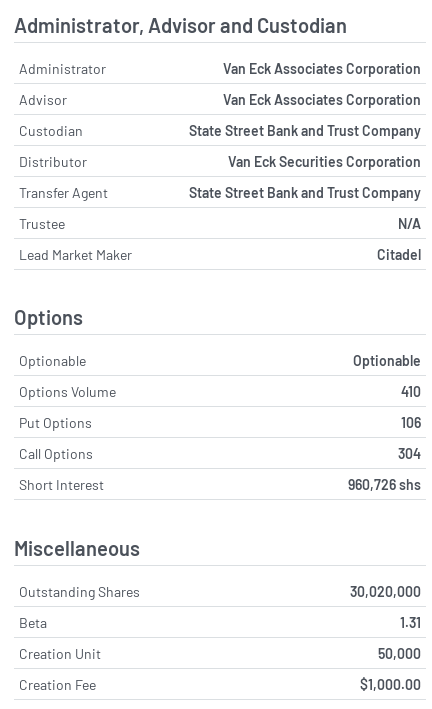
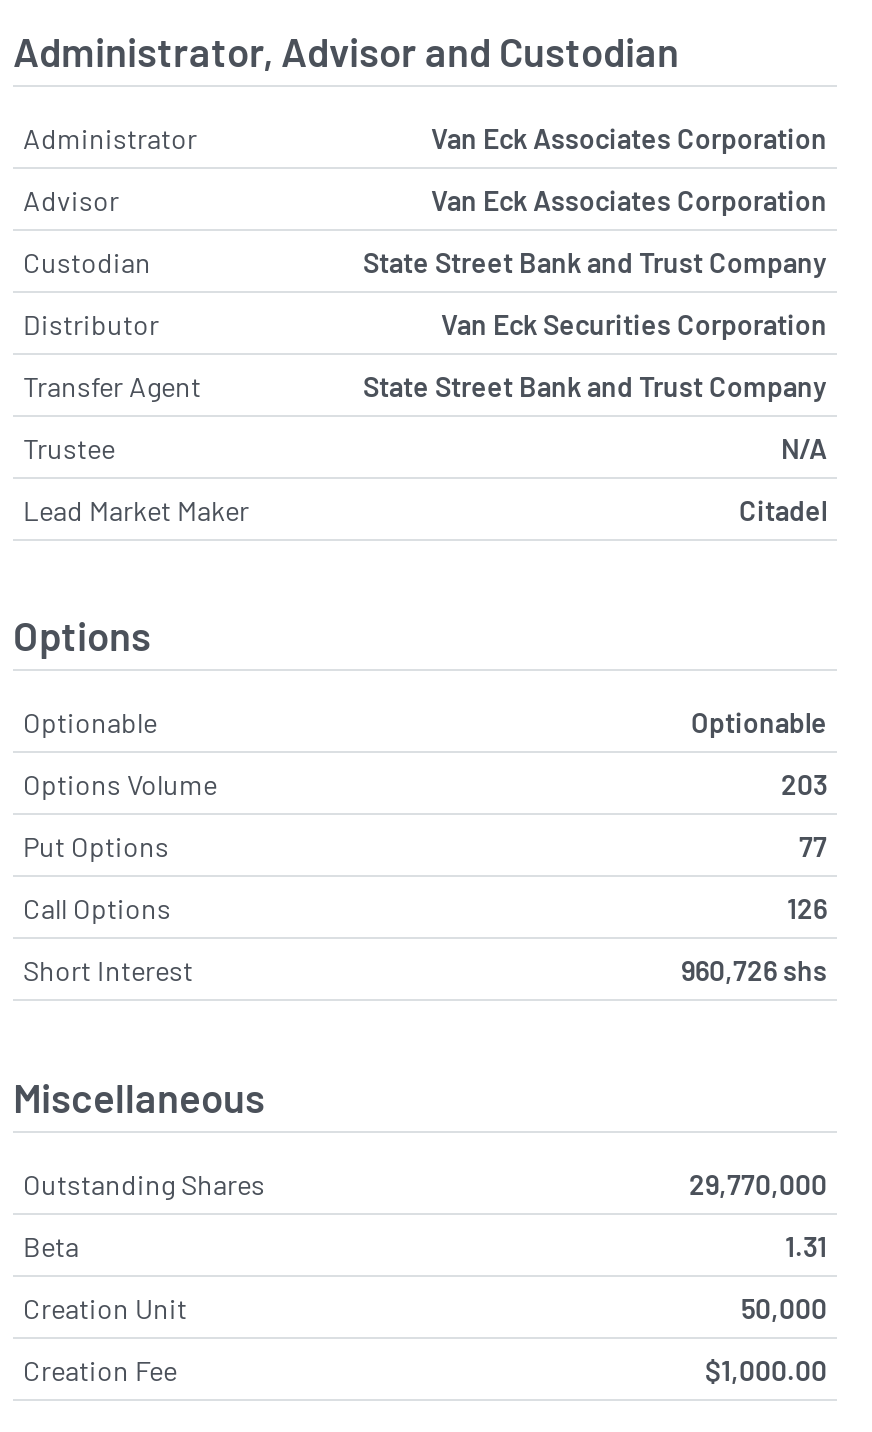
[401,383,421,400] 410 -> [781,767,827,801] 203
[401,414,421,431] 106 -> [799,829,827,863] 77
[398,445,421,462] 304 -> [787,891,827,925] 126
[350,583,421,600] 30,020,000 -> [689,1166,827,1200] 29,770,000

